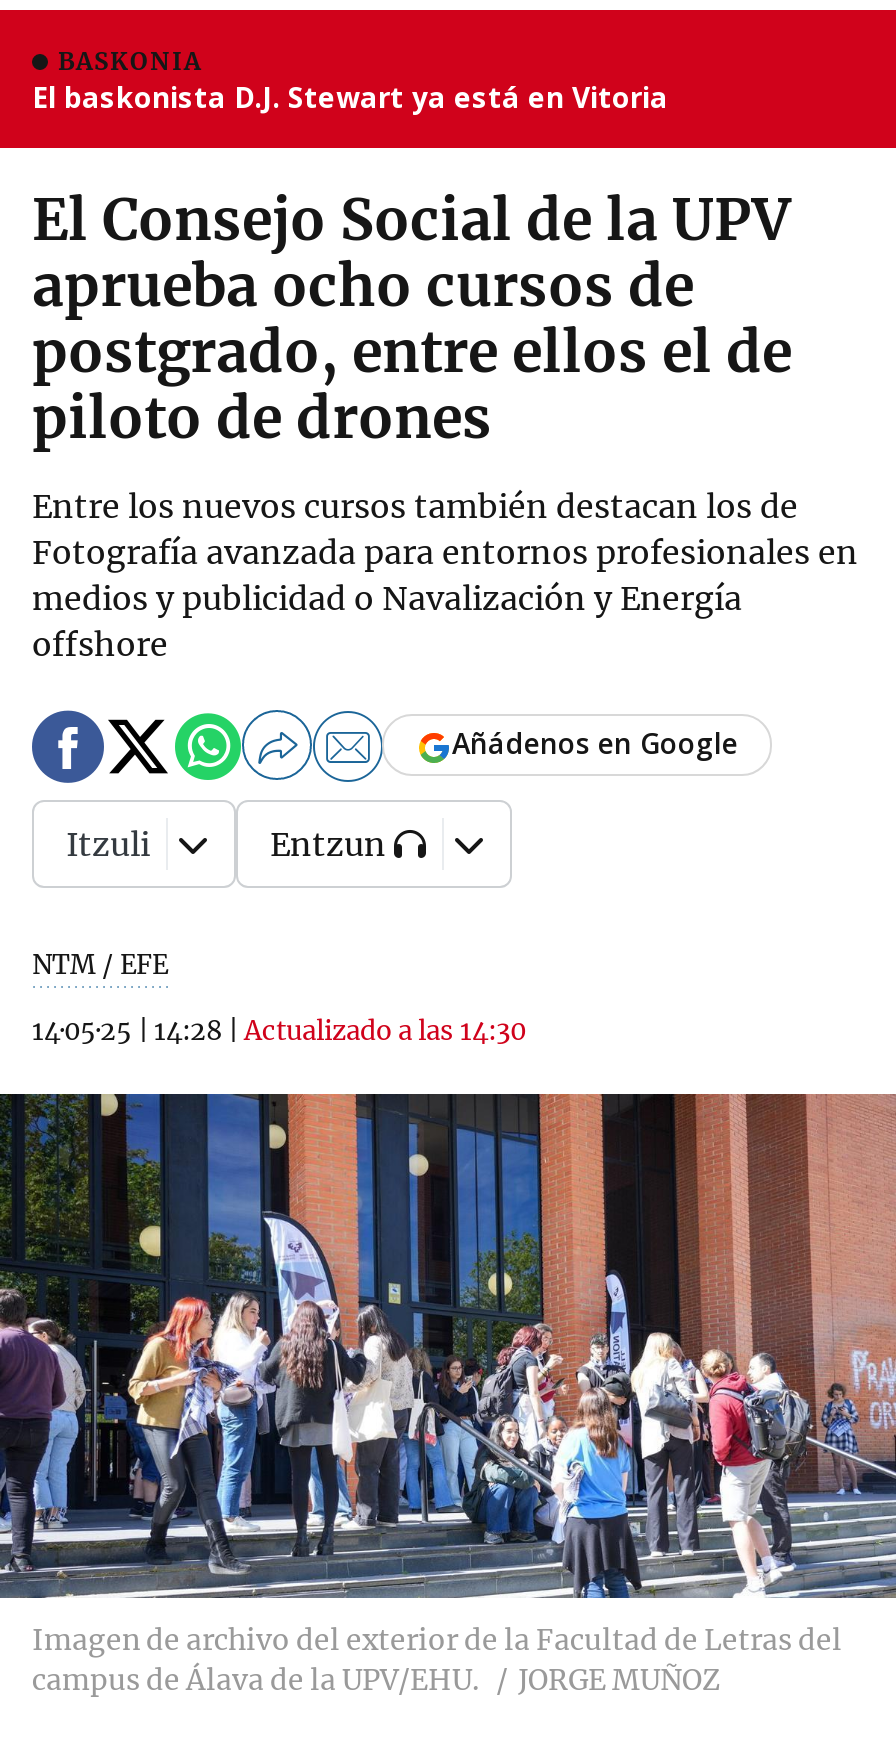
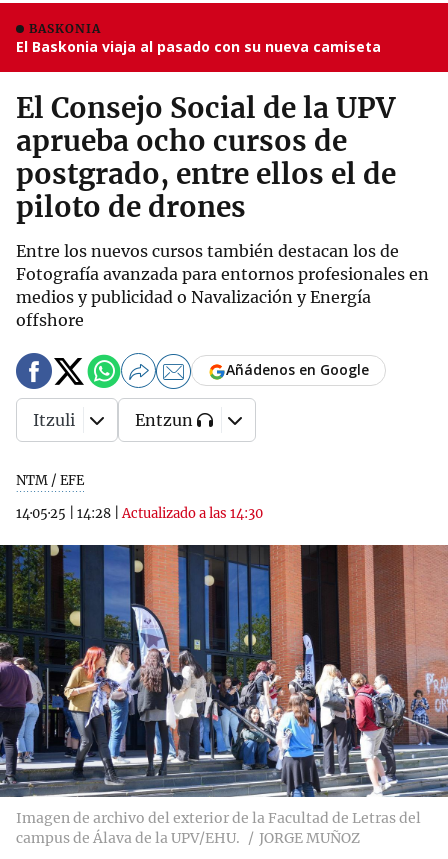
[32,78,668,116] El baskonista D.J. Stewart ya está en Vitoria -> [16,37,381,56] El Baskonia viaja al pasado con su nueva camiseta

